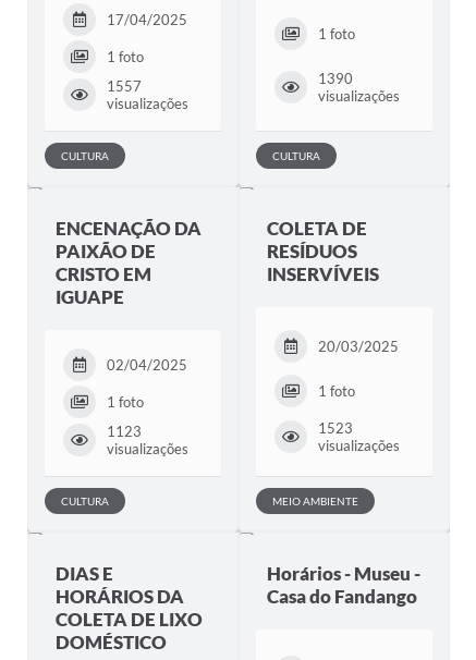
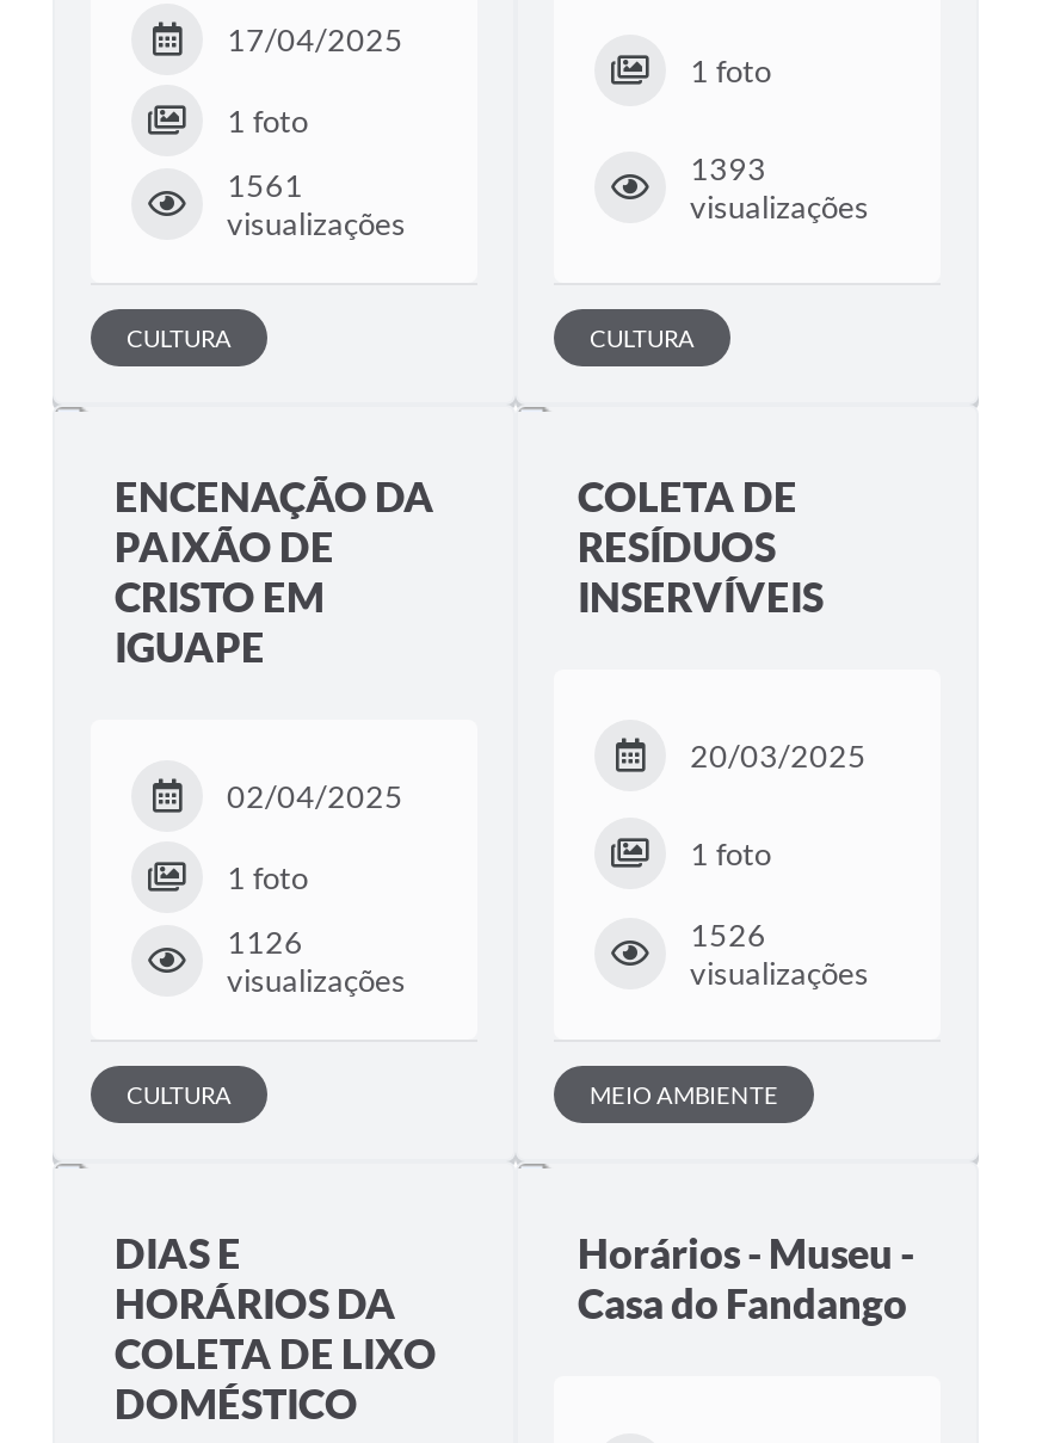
[318,70,353,87] 1390 -> [690,150,766,188] 1393
[107,78,142,95] 1557 -> [227,166,303,205] 1561
[107,423,142,440] 1123 -> [227,923,303,961] 1126
[318,419,353,436] 1523 -> [690,915,766,953] 1526

